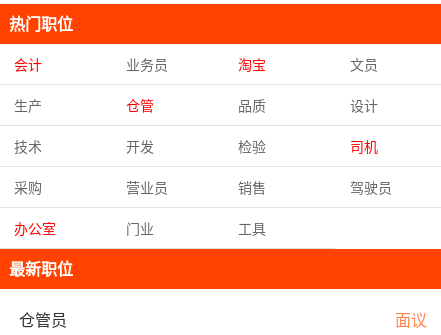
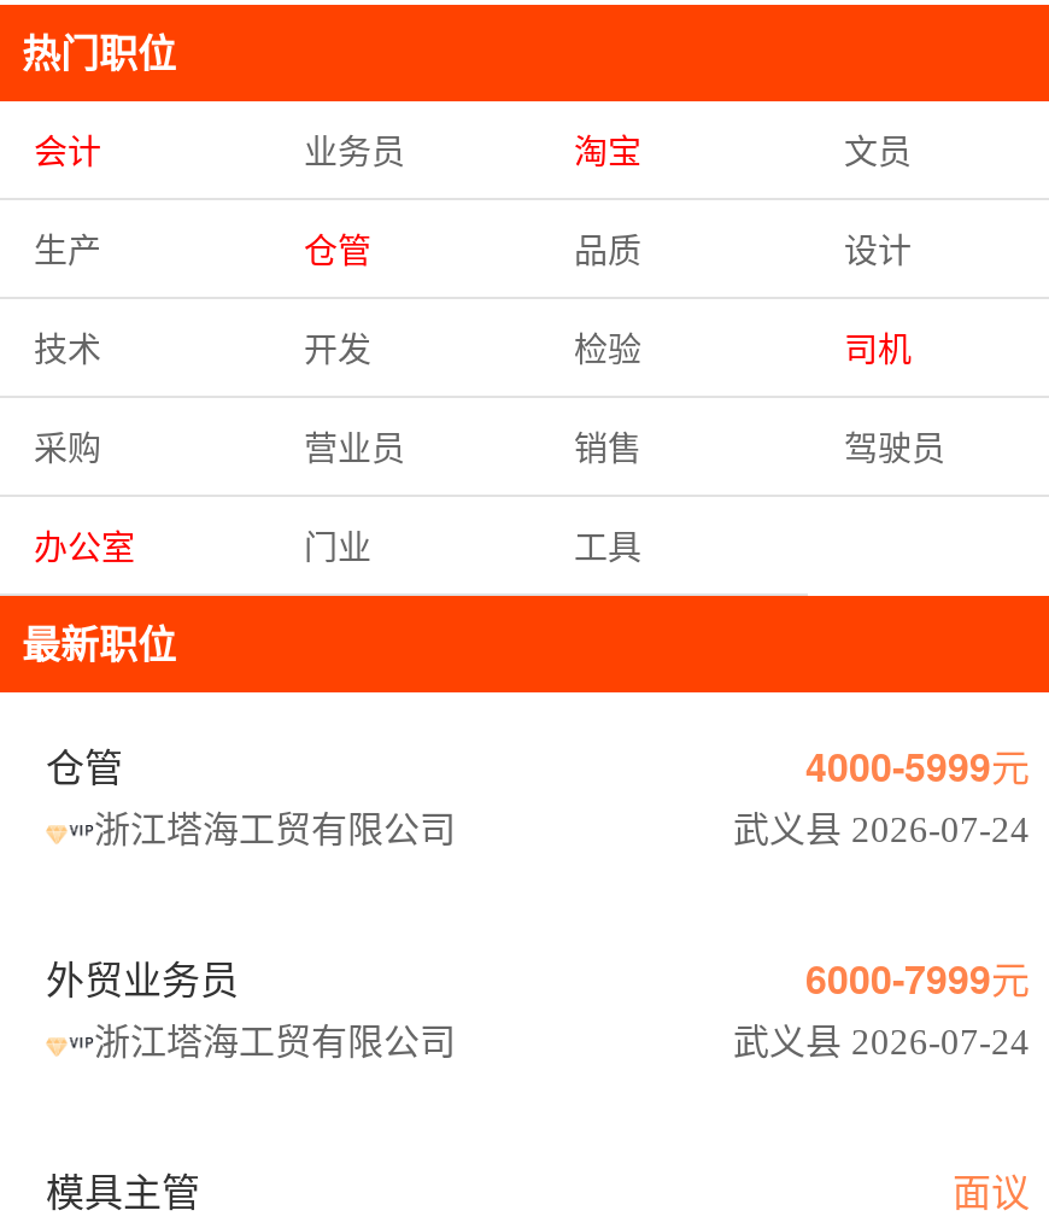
[19,308,67,331] 仓管员 -> [46,738,1030,1218] 仓管 | 4000-5999元 | 浙江塔海工贸有限公司 | 武义县 2026-07-24 | 外贸业务员 | 6000-7999元 | 浙江塔海工贸有限公司 | 武义县 2026-07-24 | 模具主管

